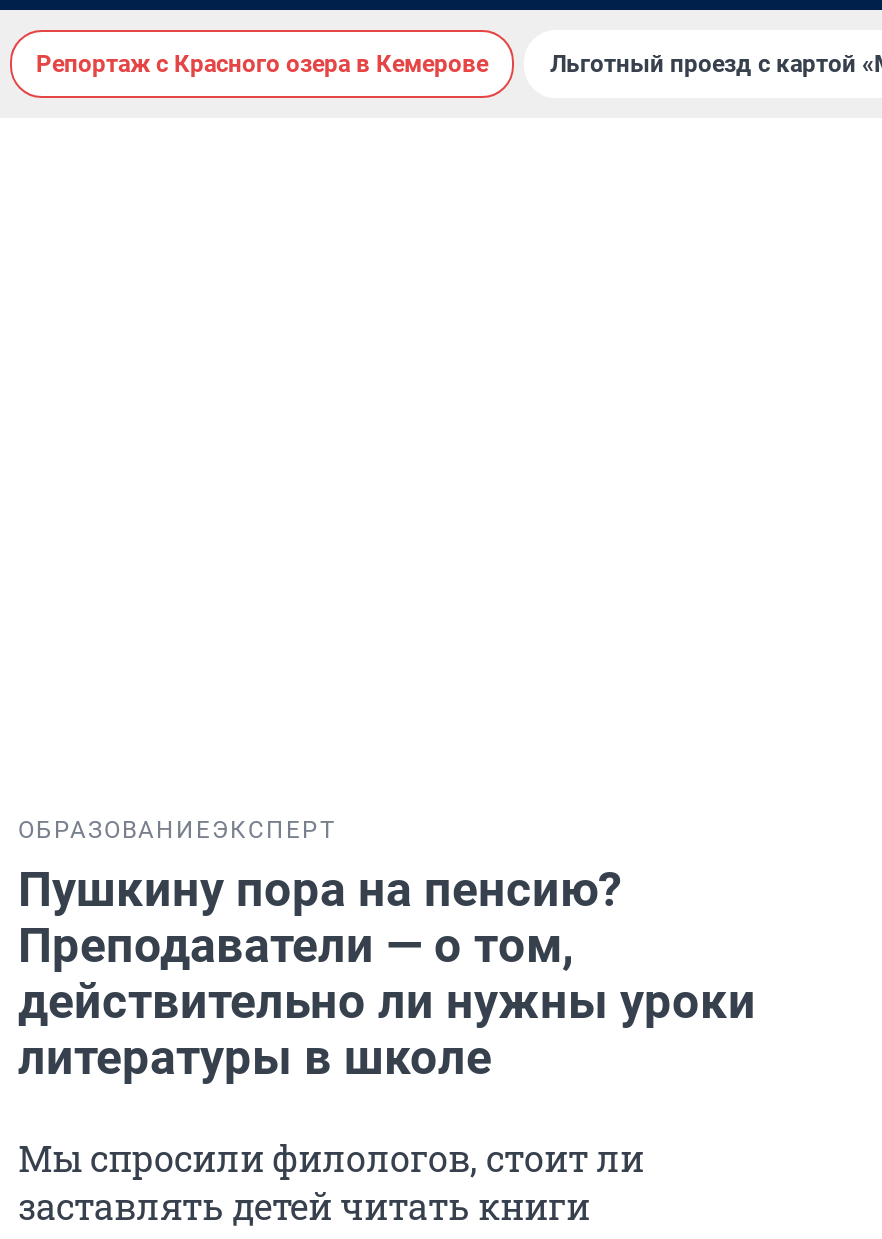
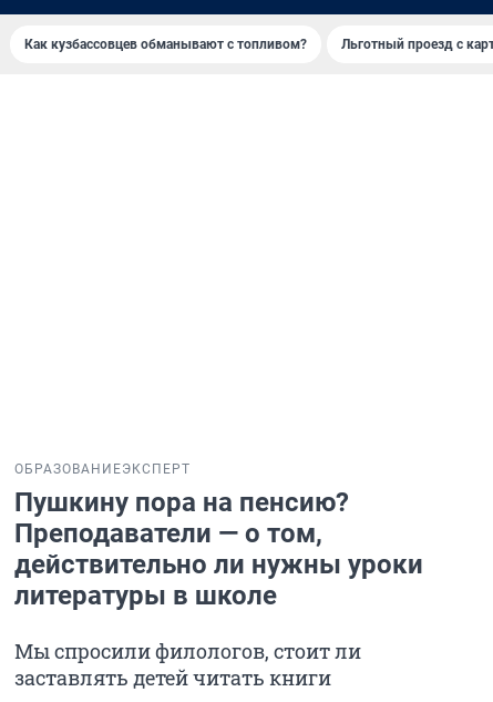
[36,50,488,78] Репортаж с Красного озера в Кемерове -> [24,37,307,52] Как кузбассовцев обманывают с топливом?

